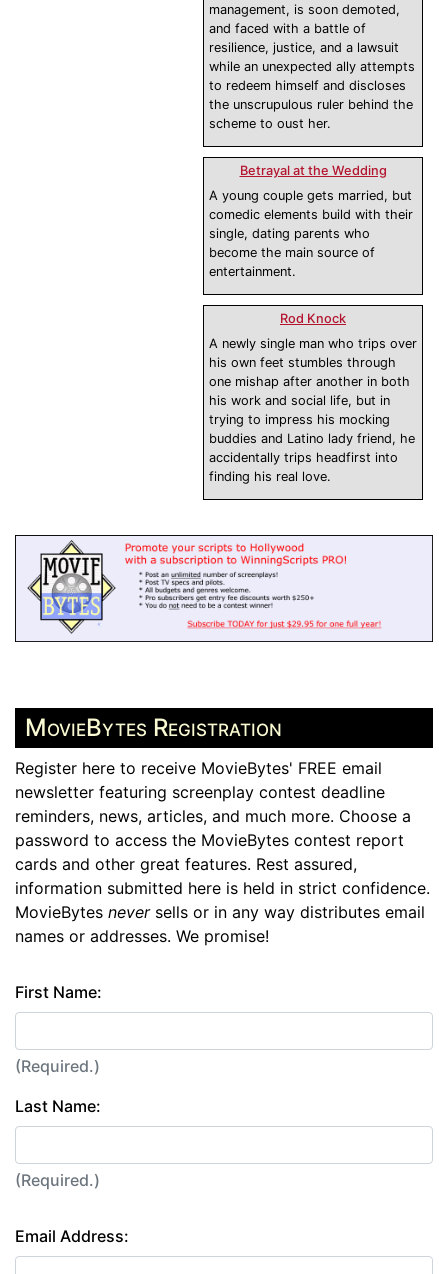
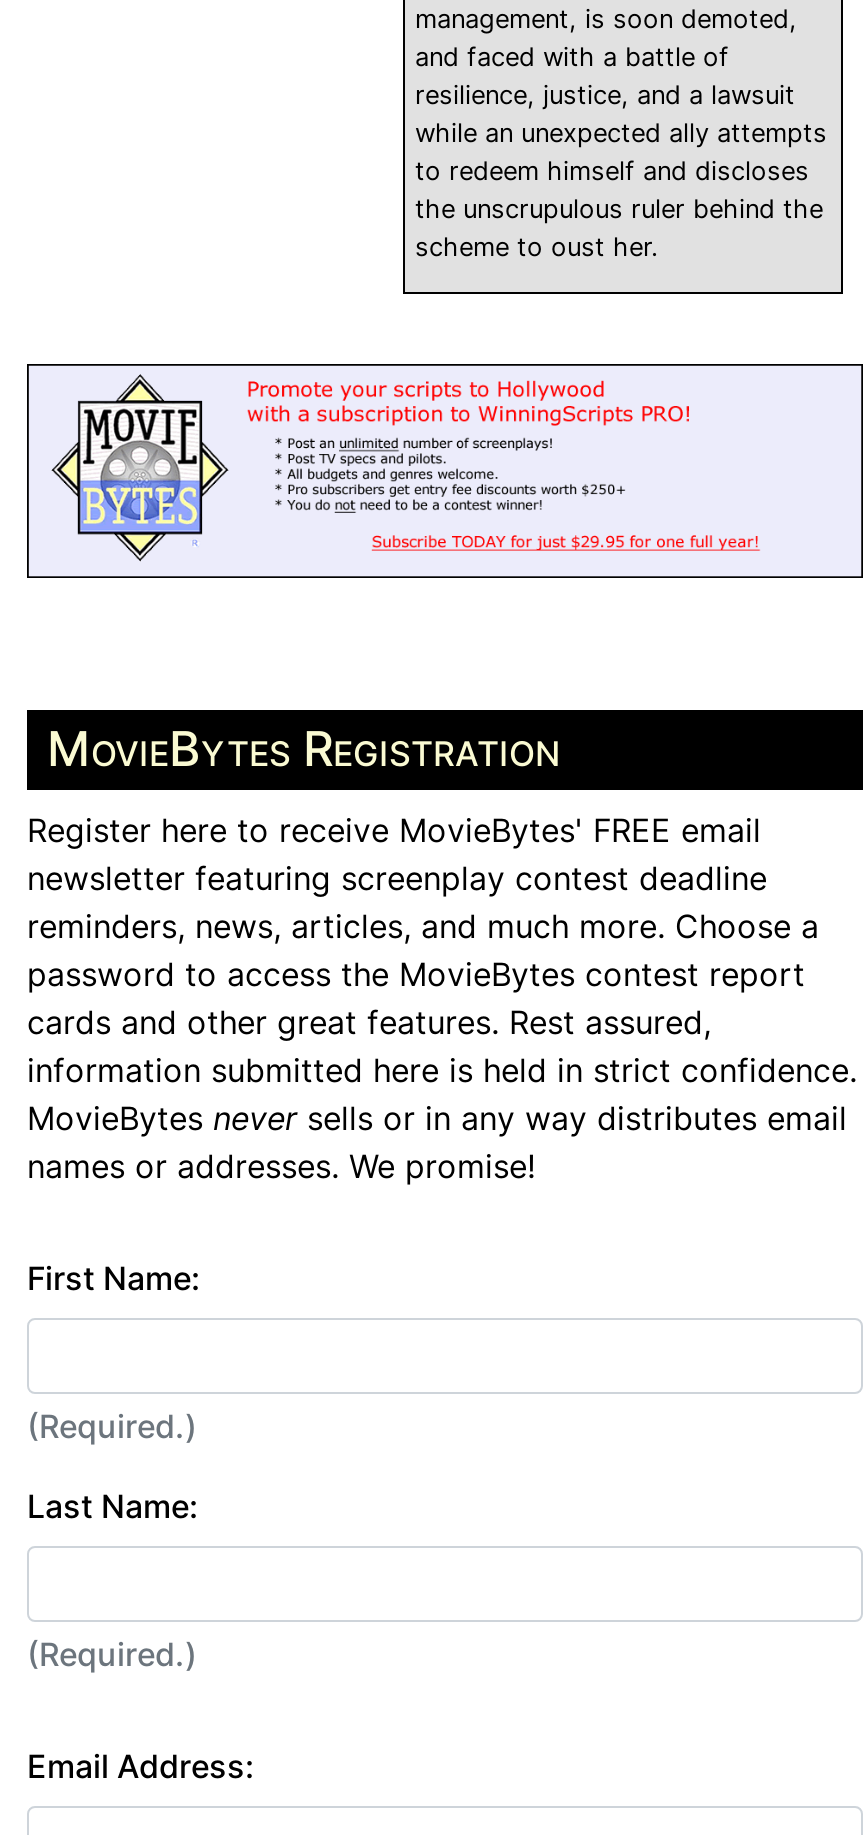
[209,163,417,484] Betrayal at the Wedding | A young couple gets married, but | comedic elements build with their | single, dating parents who | become the main source of | entertainment. | Rod Knock | A newly single man who trips over | his own feet stumbles through | one mishap after another in both | his work and social life, but in | trying to impress his mocking | buddies and Latino lady friend, he | accidentally trips headfirst into | finding his real love. -> none

